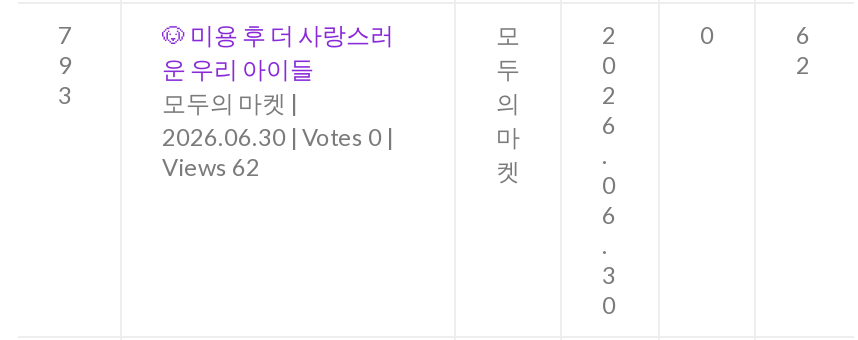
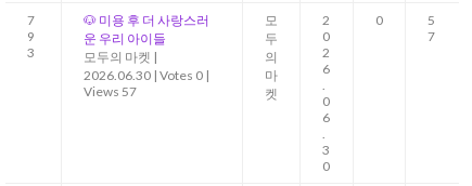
[796,20,810,50] 6 -> [428,12,435,28] 5
[796,50,810,80] 2 -> [428,28,435,44] 7
[162,152,260,182] Views 62 -> [84,83,137,99] Views 57

